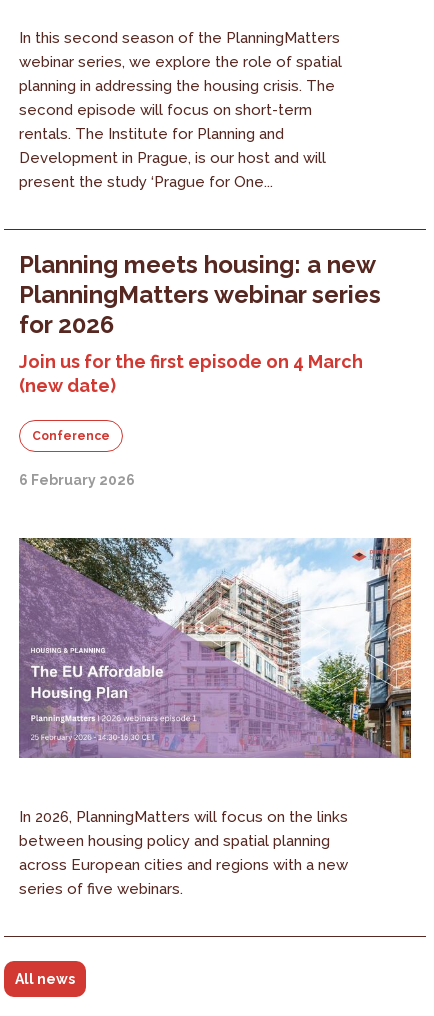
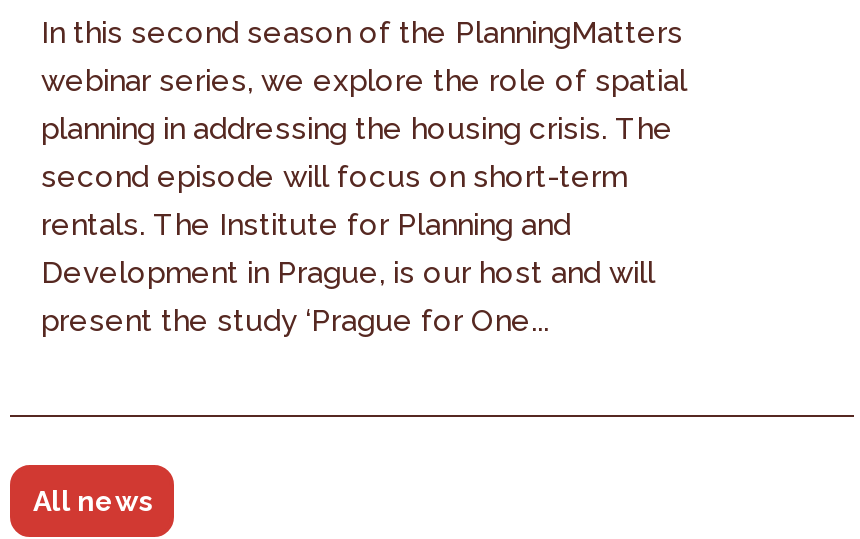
[19,250,381,488] Planning meets housing: a new | PlanningMatters webinar series | for 2026 | Join us for the first episode on 4 March | (new date) | Conference | 6 February 2026 -> none
[18,537,412,759] [image] -> none
[19,808,348,898] In 2026, PlanningMatters will focus on the links | between housing policy and spatial planning | across European cities and regions with a new | series of five webinars. -> none

